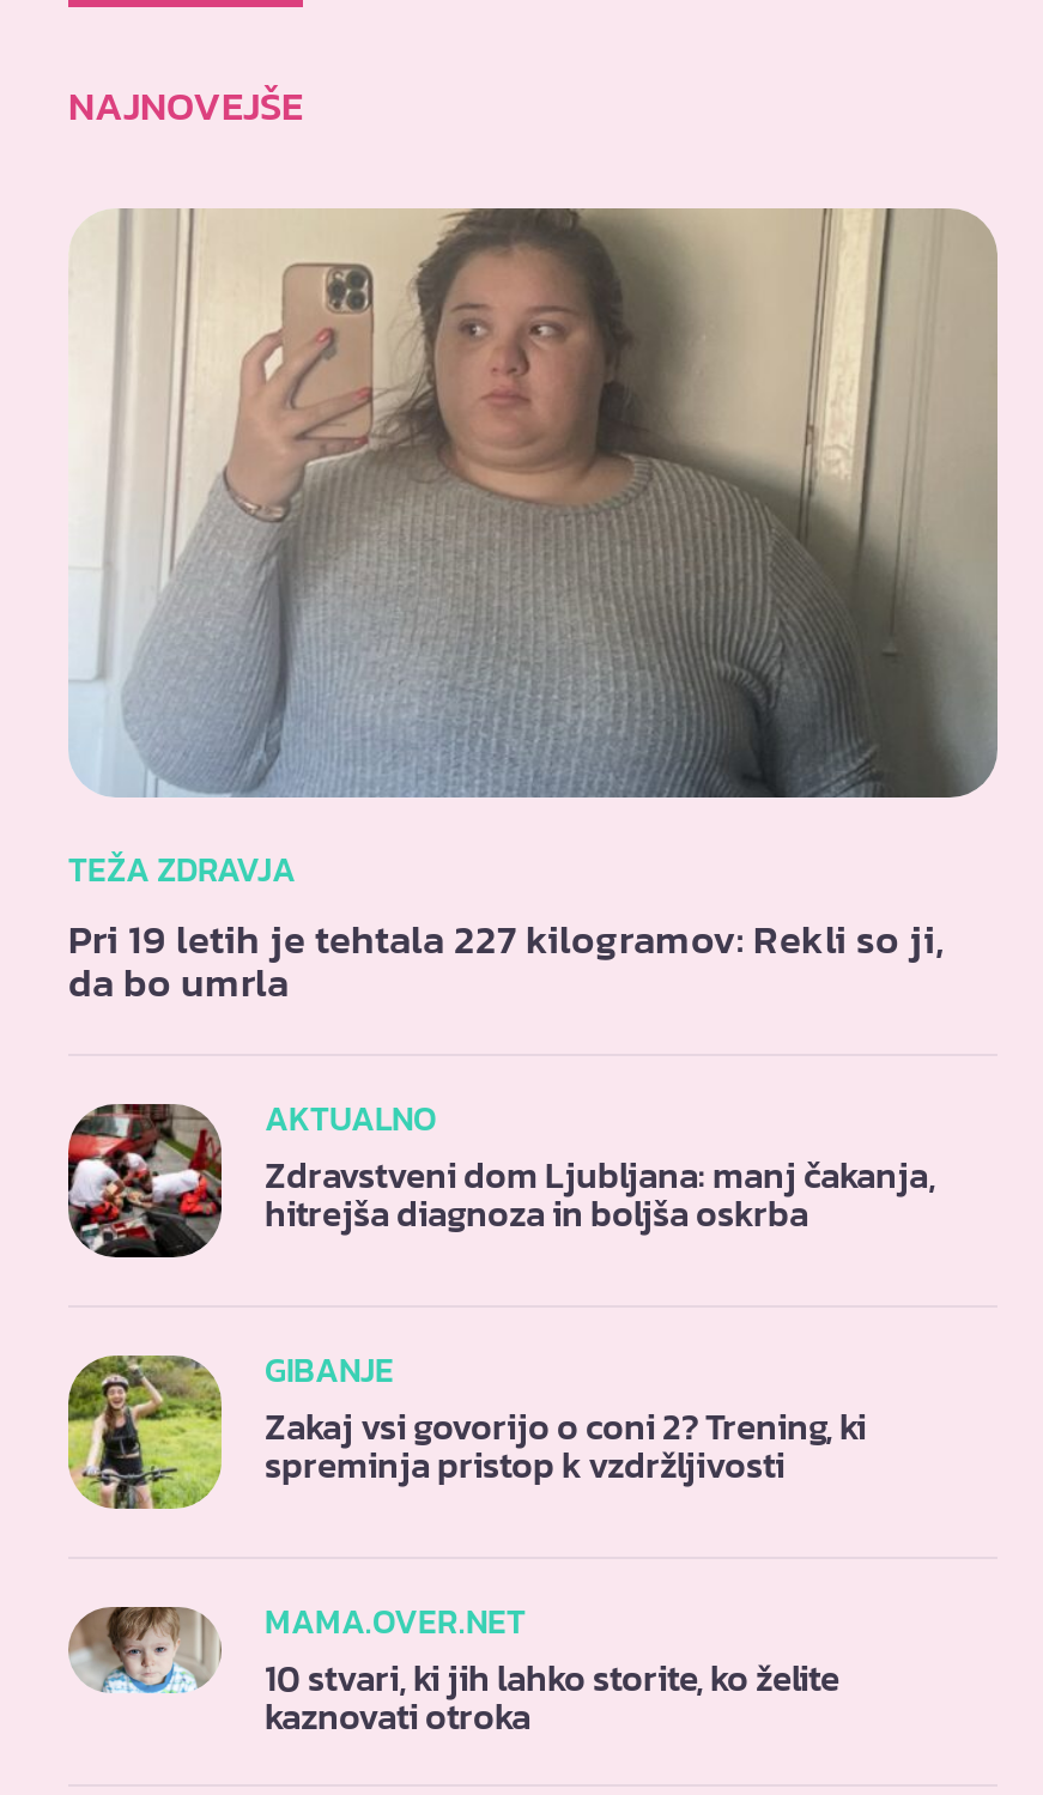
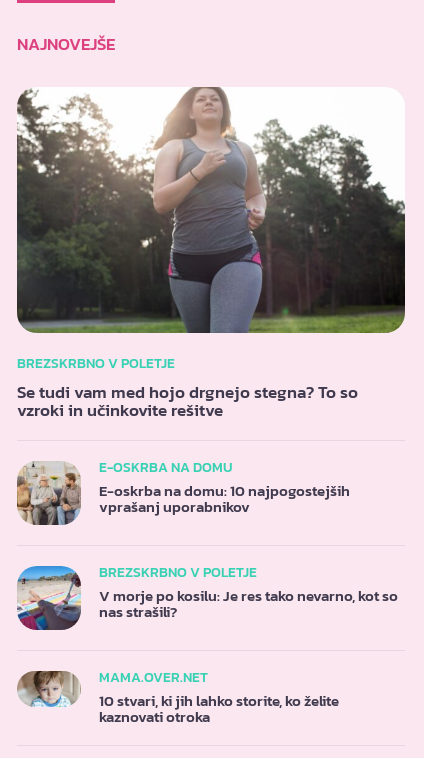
[68,206,1000,1013] [image] | TEŽA ZDRAVJA | Pri 19 letih je tehtala 227 kilogramov: Rekli so ji, | da bo umrla -> [16,87,405,423] [image] | BREZSKRBNO V POLETJE | Se tudi vam med hojo drgnejo stegna? To so | vzroki in učinkovite rešitve
[66,1094,935,1257] [image] | AKTUALNO | Zdravstveni dom Ljubljana: manj čakanja, | hitrejša diagnoza in boljša oskrba -> [16,457,350,526] [image] | E-OSKRBA NA DOMU | E-oskrba na domu: 10 najpogostejših | vprašanj uporabnikov
[66,1346,866,1511] [image] | GIBANJE | Zakaj vsi govorijo o coni 2? Trening, ki | spreminja pristop k vzdržljivosti -> [17,562,398,631] [image] | BREZSKRBNO V POLETJE | V morje po kosilu: Je res tako nevarno, kot so | nas strašili?

